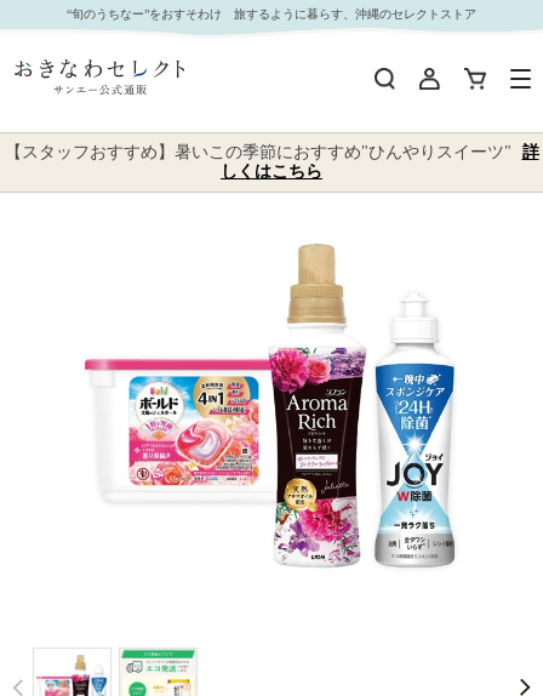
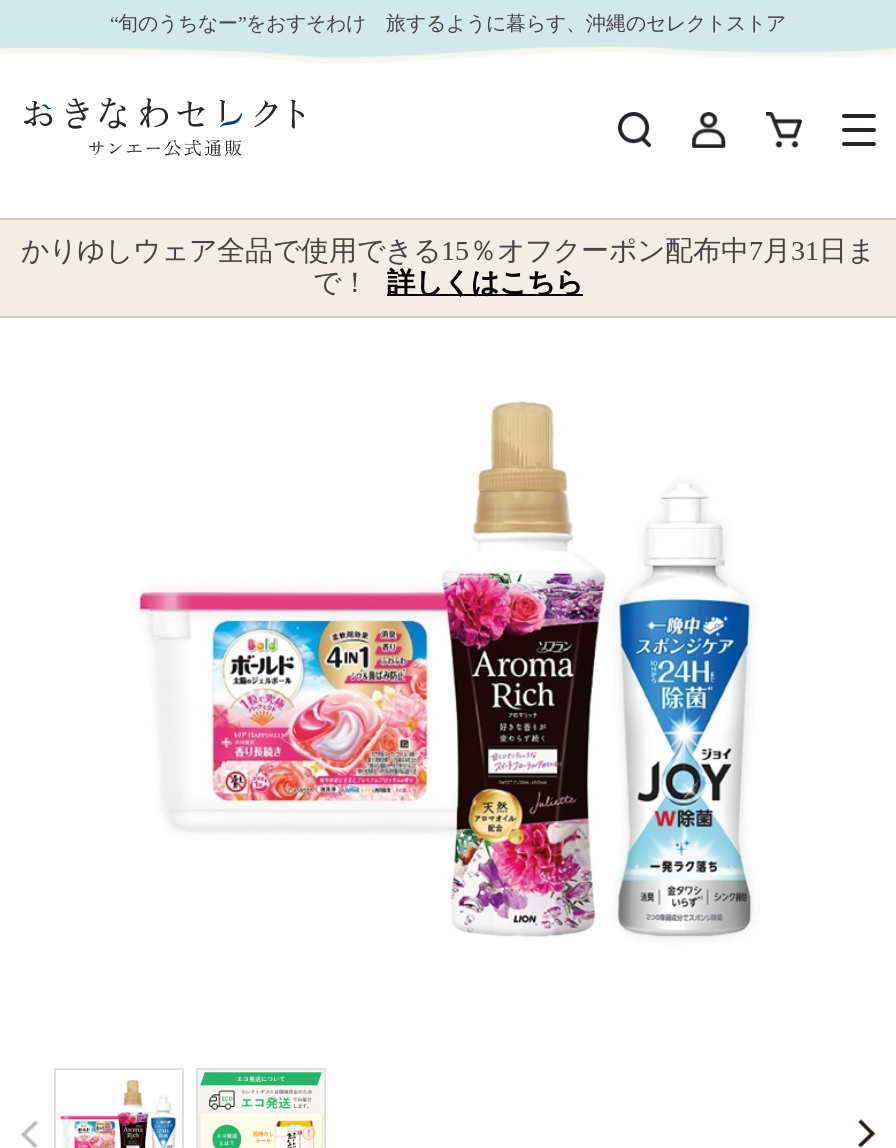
[4,143,539,181] 【スタッフおすすめ】暑いこの季節におすすめ"ひんやりスイーツ" 詳 | しくはこちら -> [21,236,875,298] かりゆしウェア全品で使用できる15％オフクーポン配布中7月31日ま | で！ 詳しくはこちら

